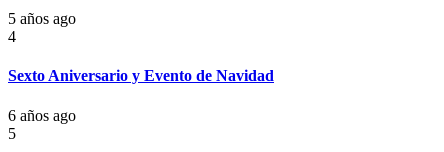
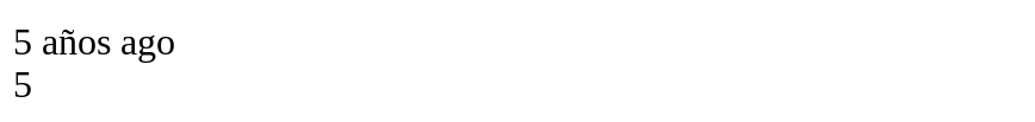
[8,28,274,124] 4 | Sexto Aniversario y Evento de Navidad | 6 años ago -> none

